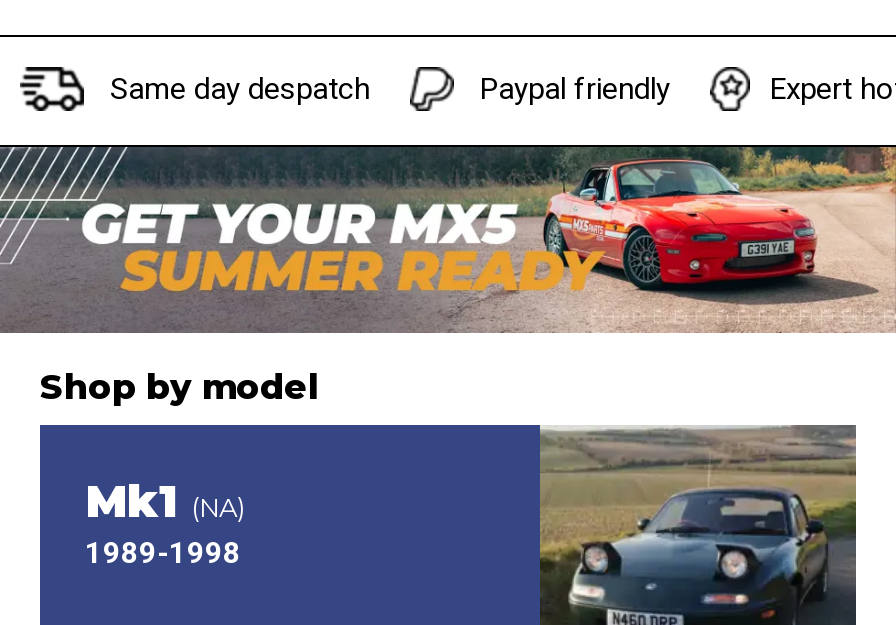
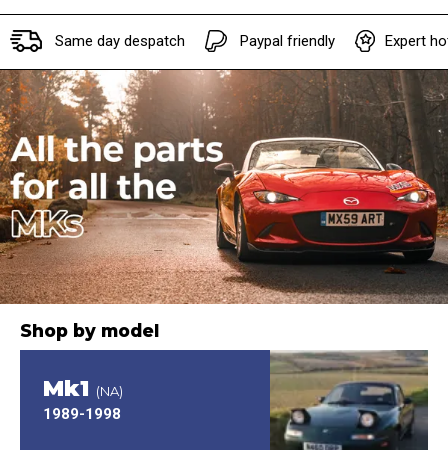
[6,145,890,335] [image] -> [3,69,445,305] [image]

